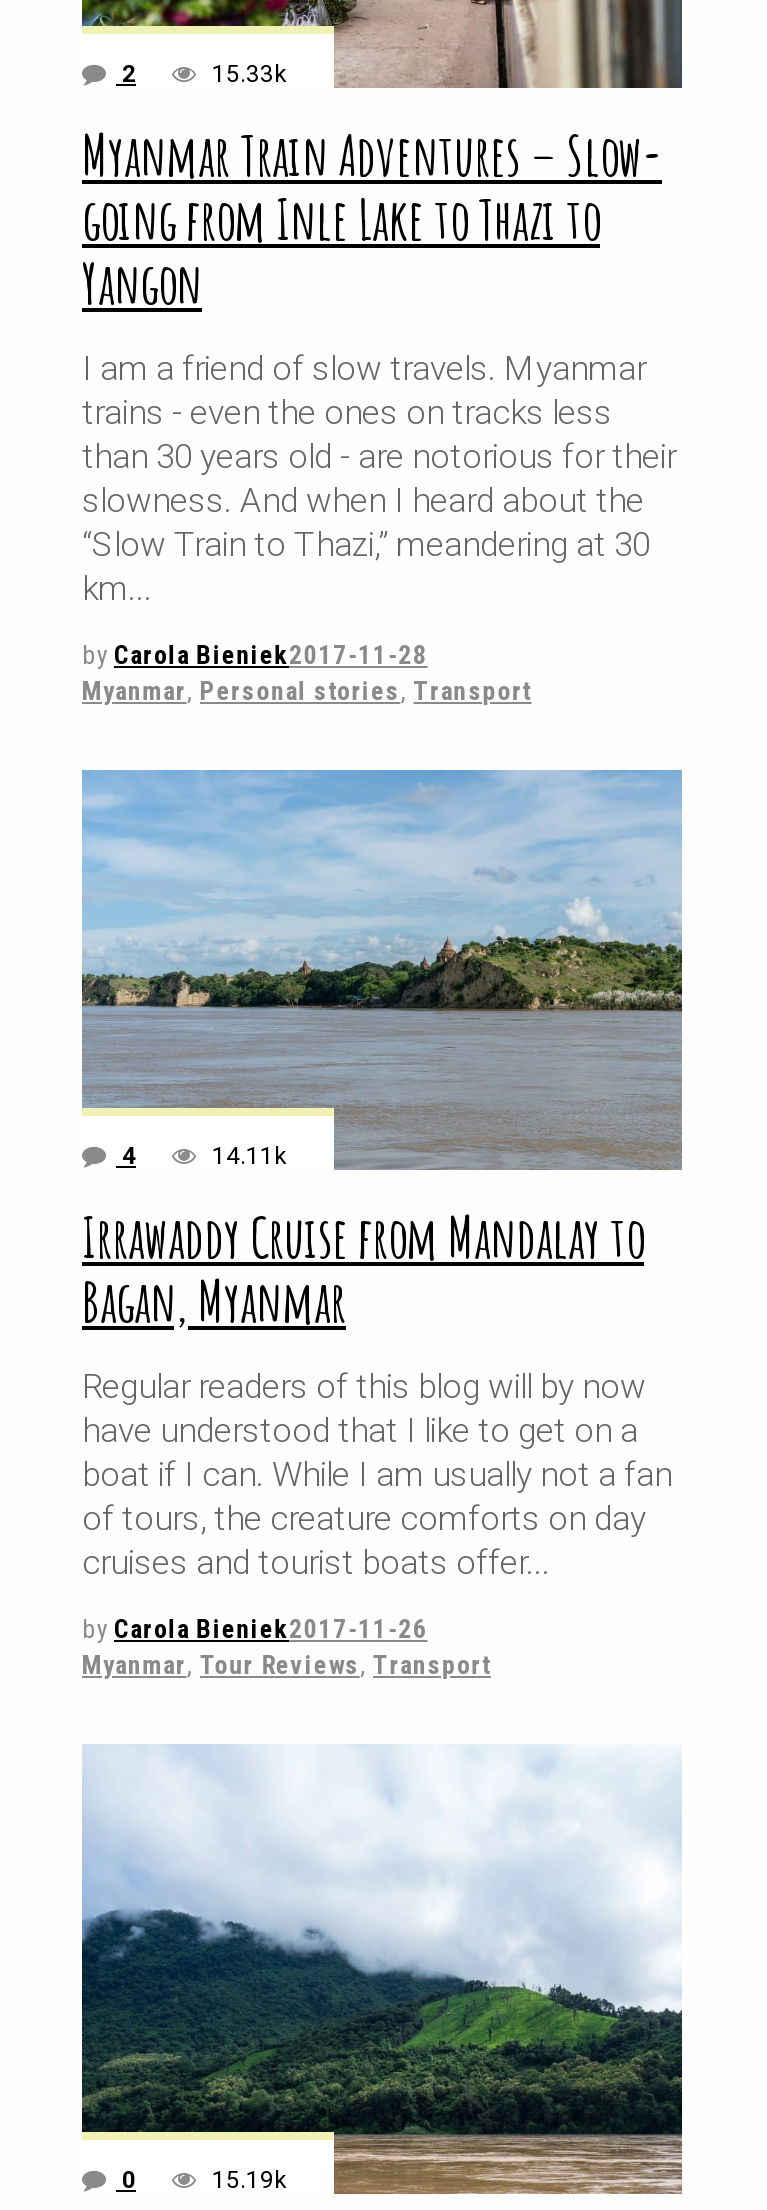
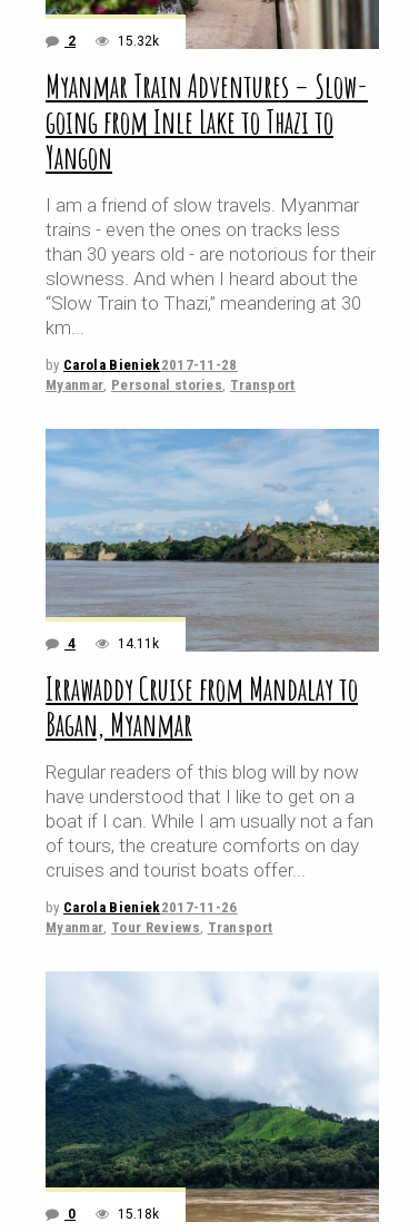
[212,60,286,88] 15.33k -> [118,33,159,49] 15.32k
[212,2166,286,2194] 15.19k -> [118,1206,159,1222] 15.18k

